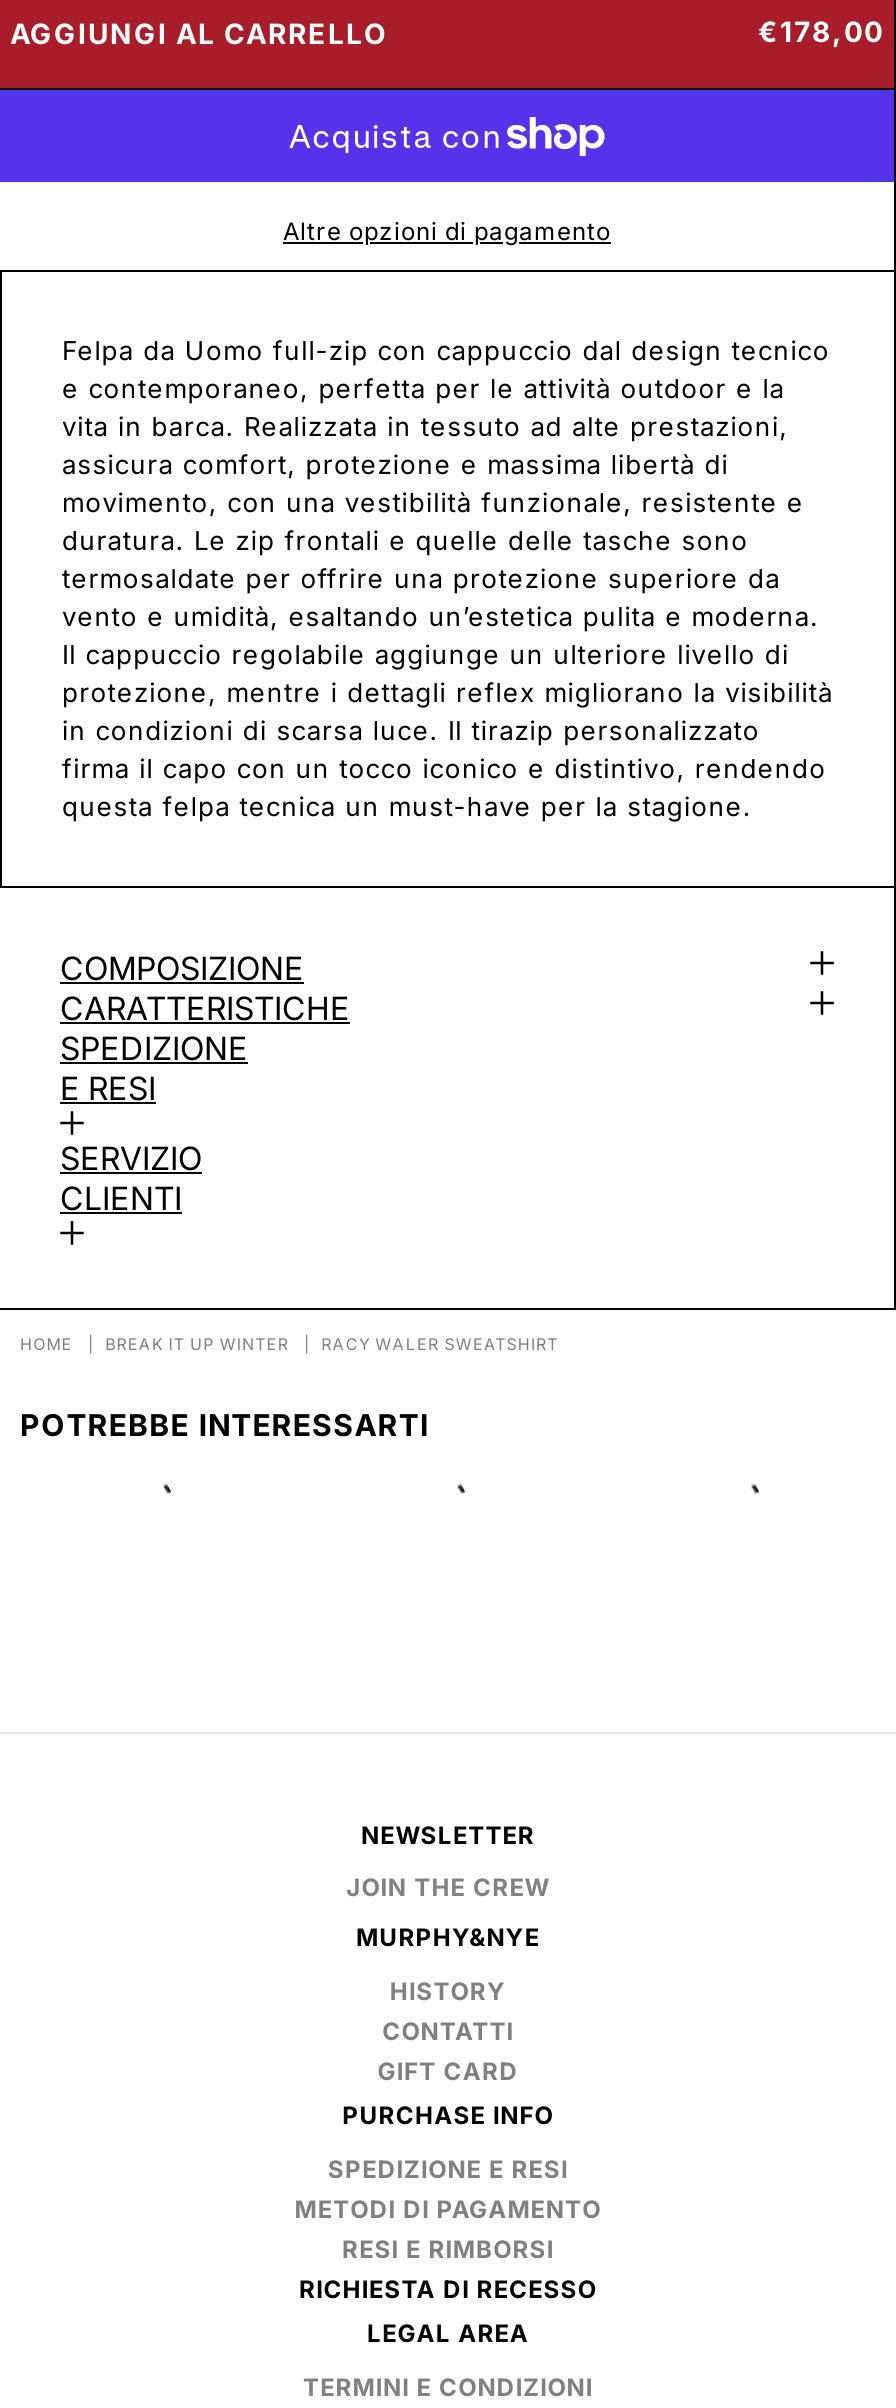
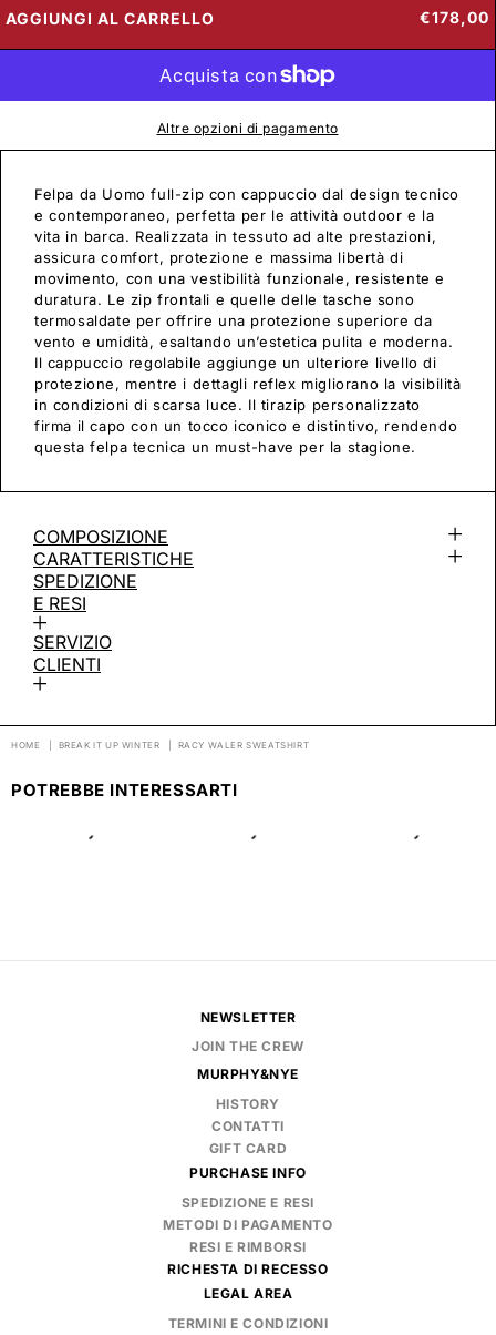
[299,2274,597,2304] RICHIESTA DI RECESSO -> [168,1261,328,1277] RICHESTA DI RECESSO

